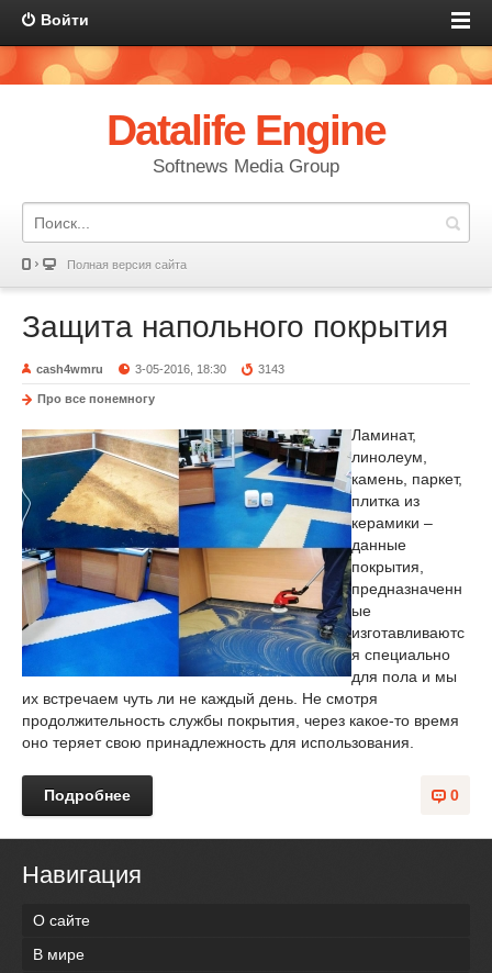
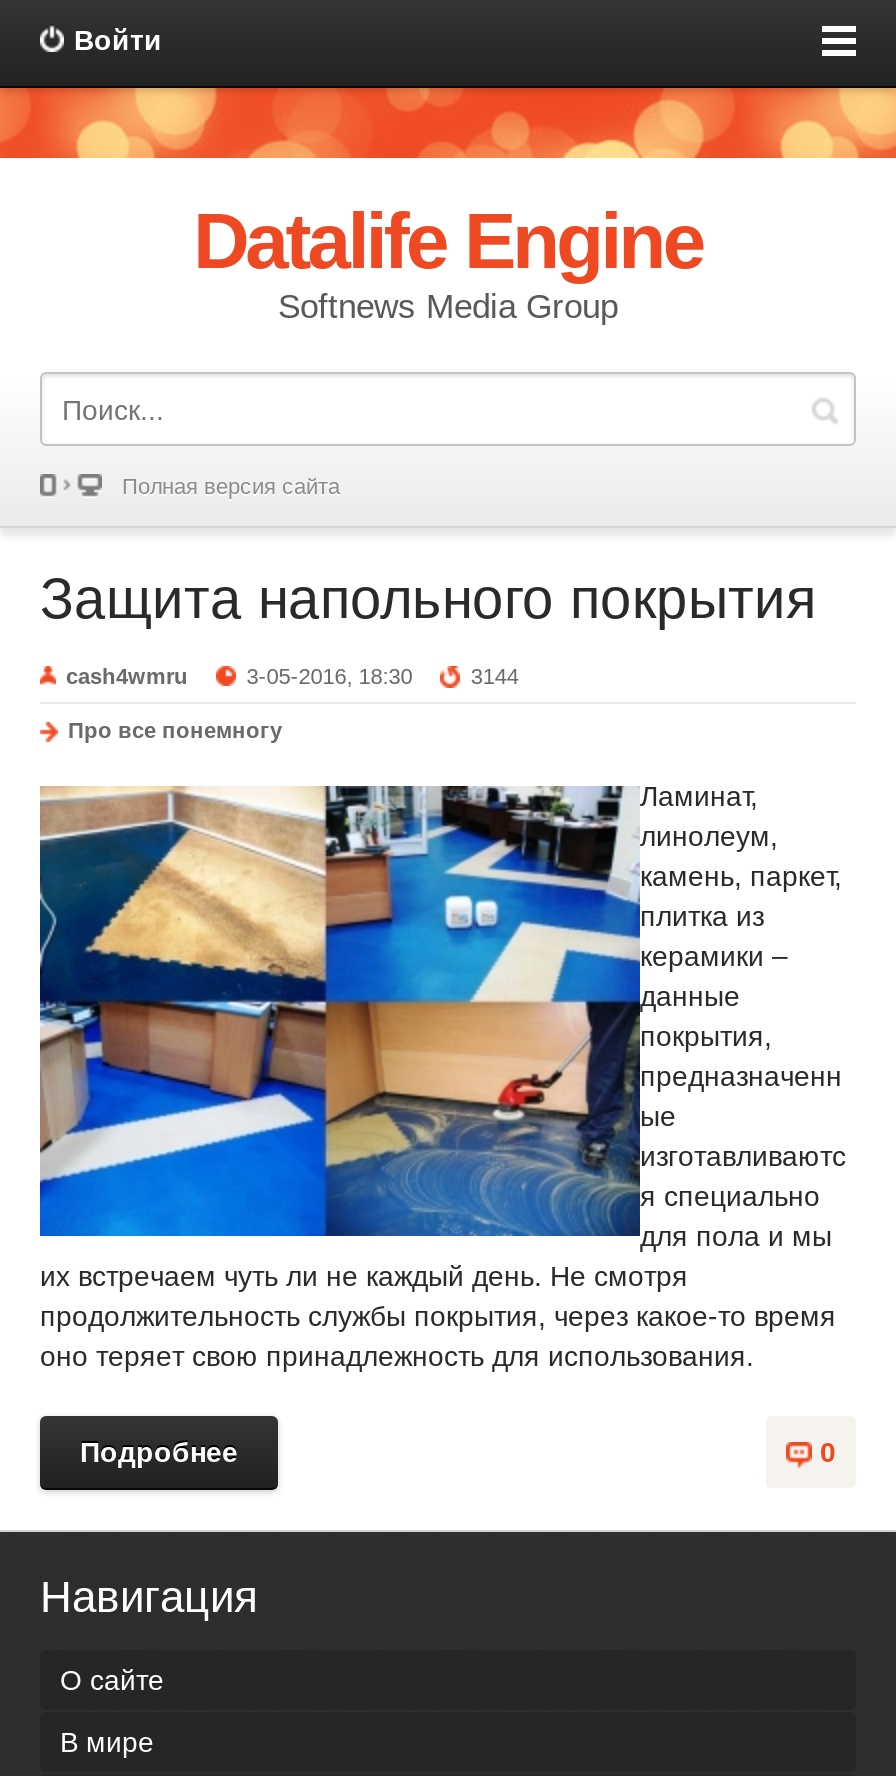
[259,362,285,376] 3143 -> [471,664,519,688] 3144

